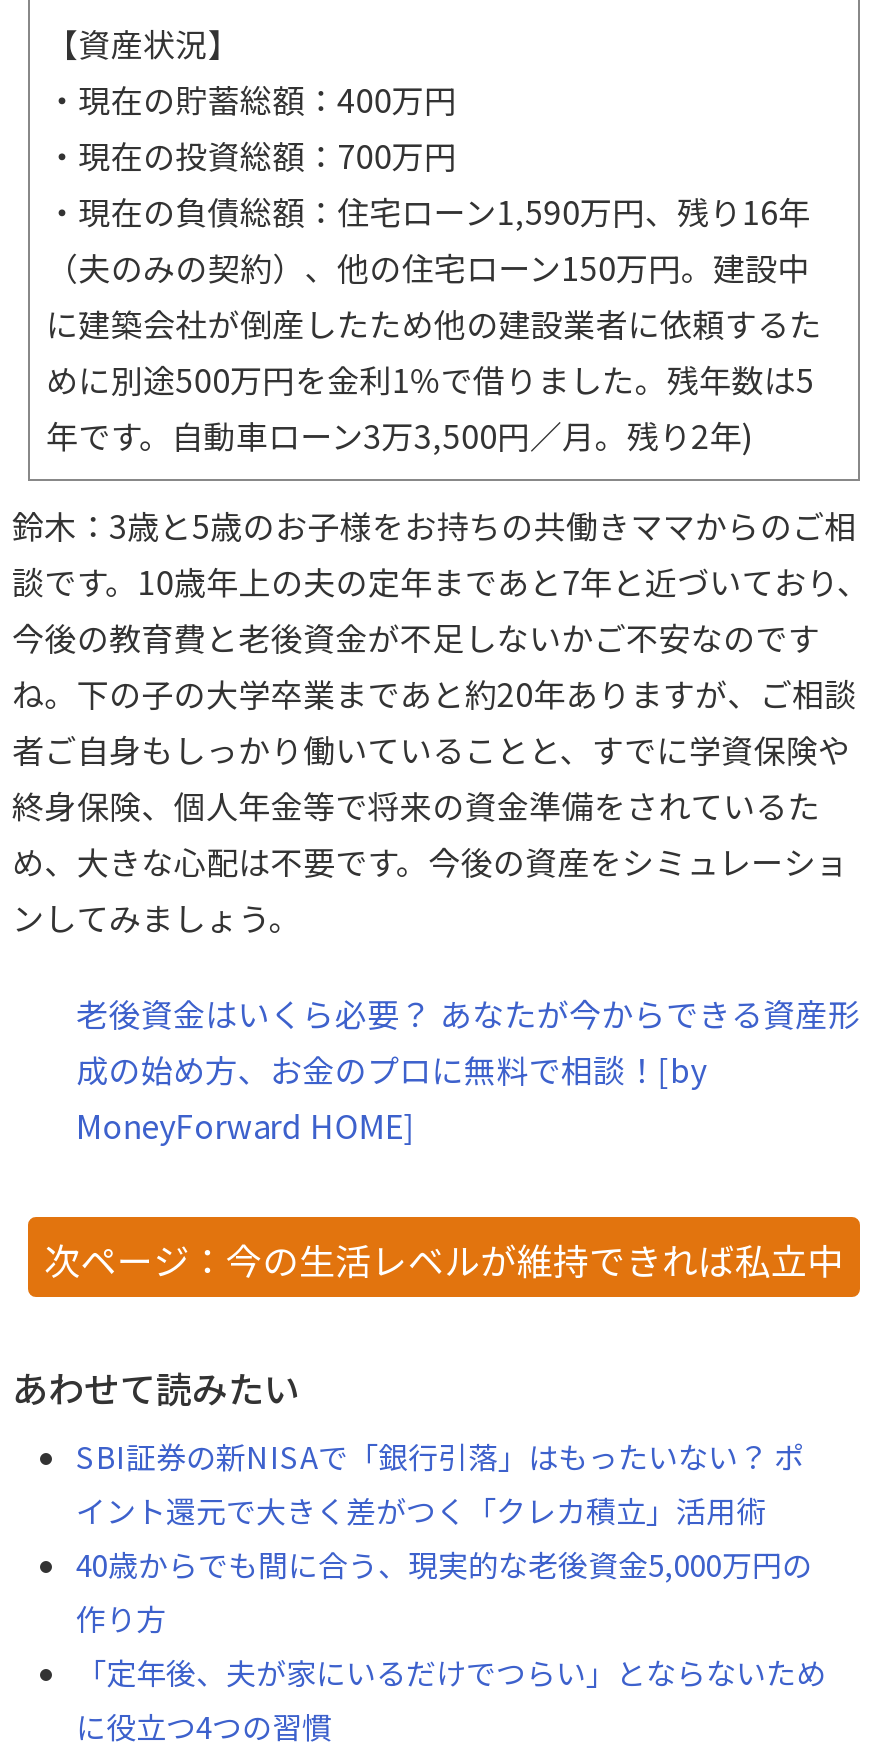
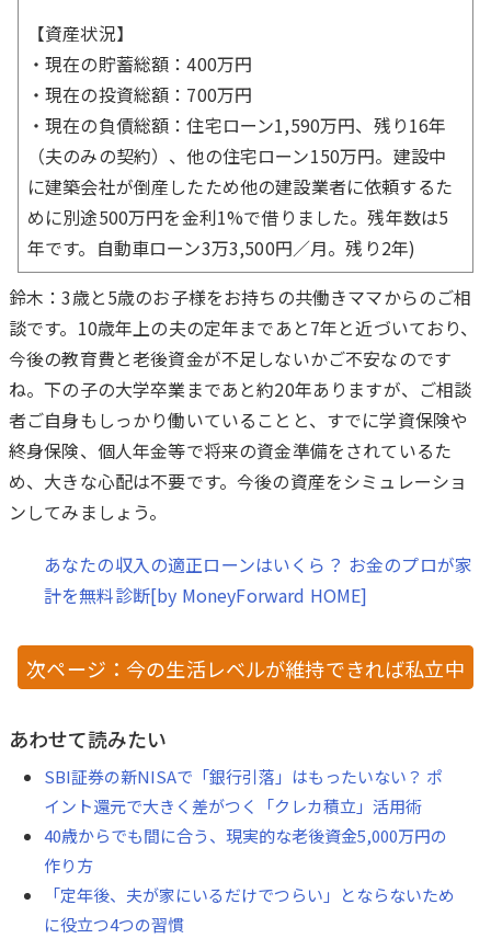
[76,988,860,1148] 老後資金はいくら必要？ あなたが今からできる資産形 | 成の始め方、お金のプロに無料で相談！[by | MoneyForward HOME] -> [44,551,472,608] あなたの収入の適正ローンはいくら？ お金のプロが家 | 計を無料診断[by MoneyForward HOME]

